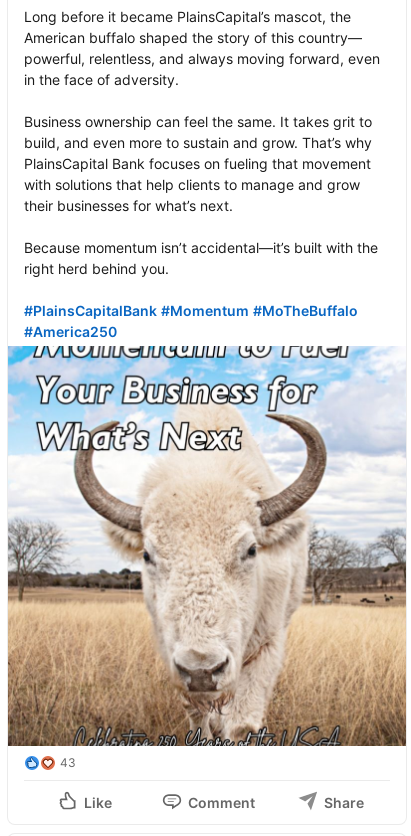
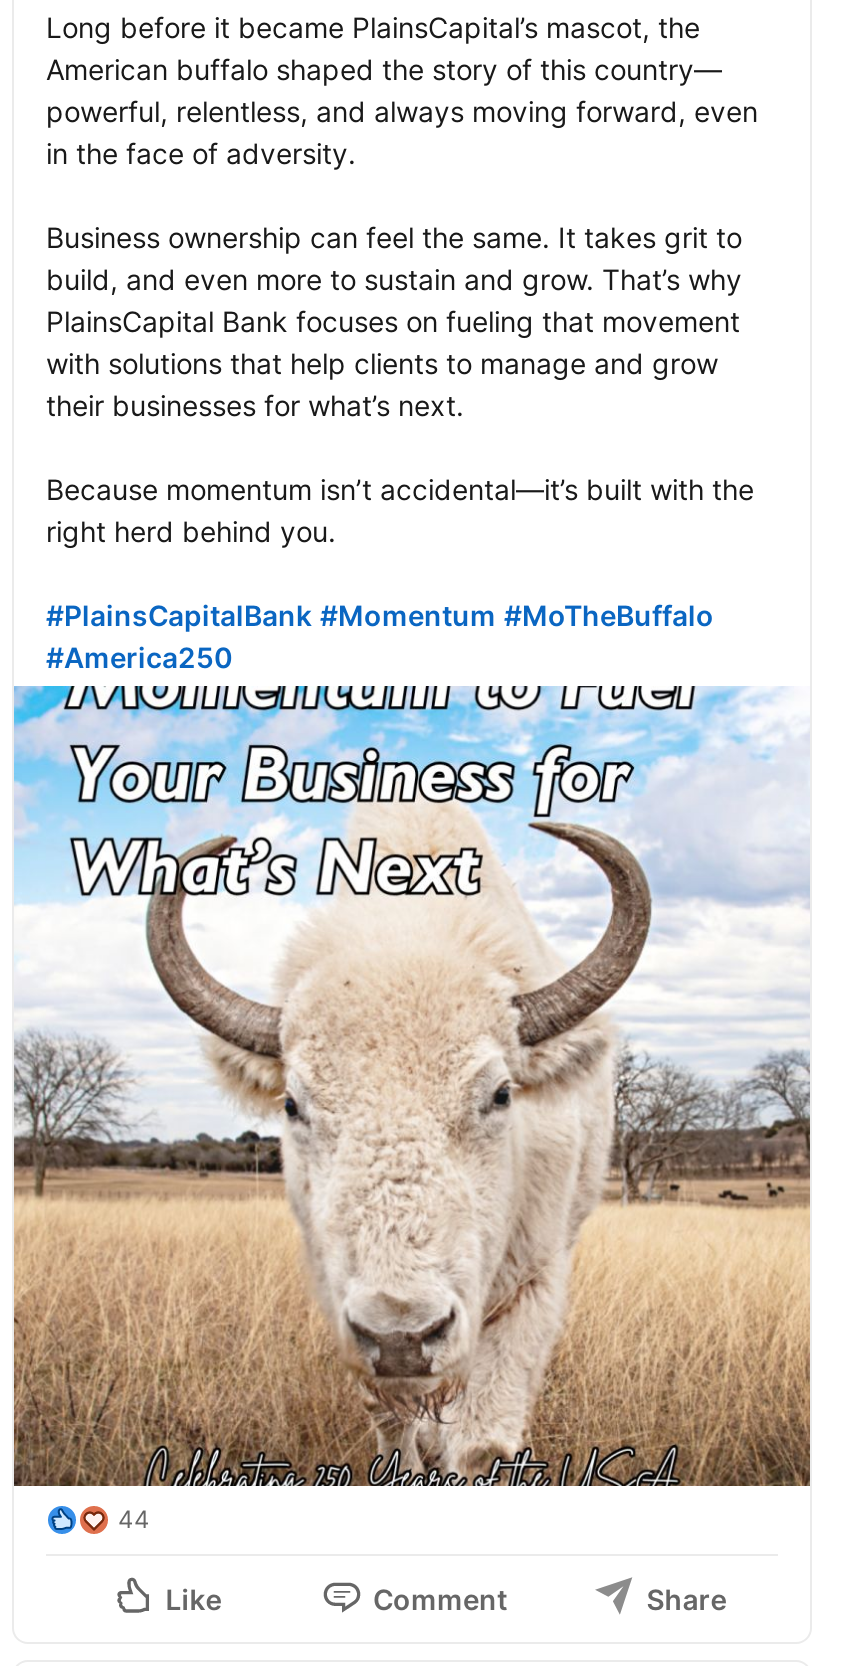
[60,755,76,770] 43 -> [118,1505,150,1535] 44

